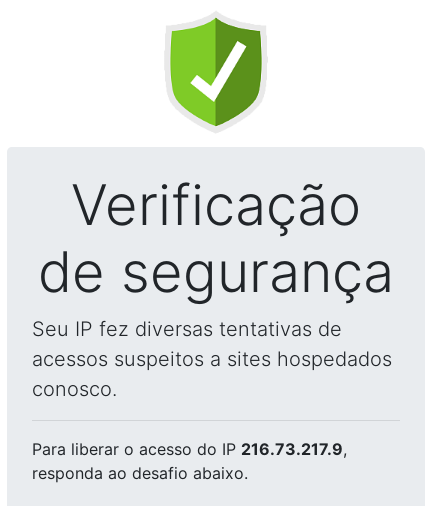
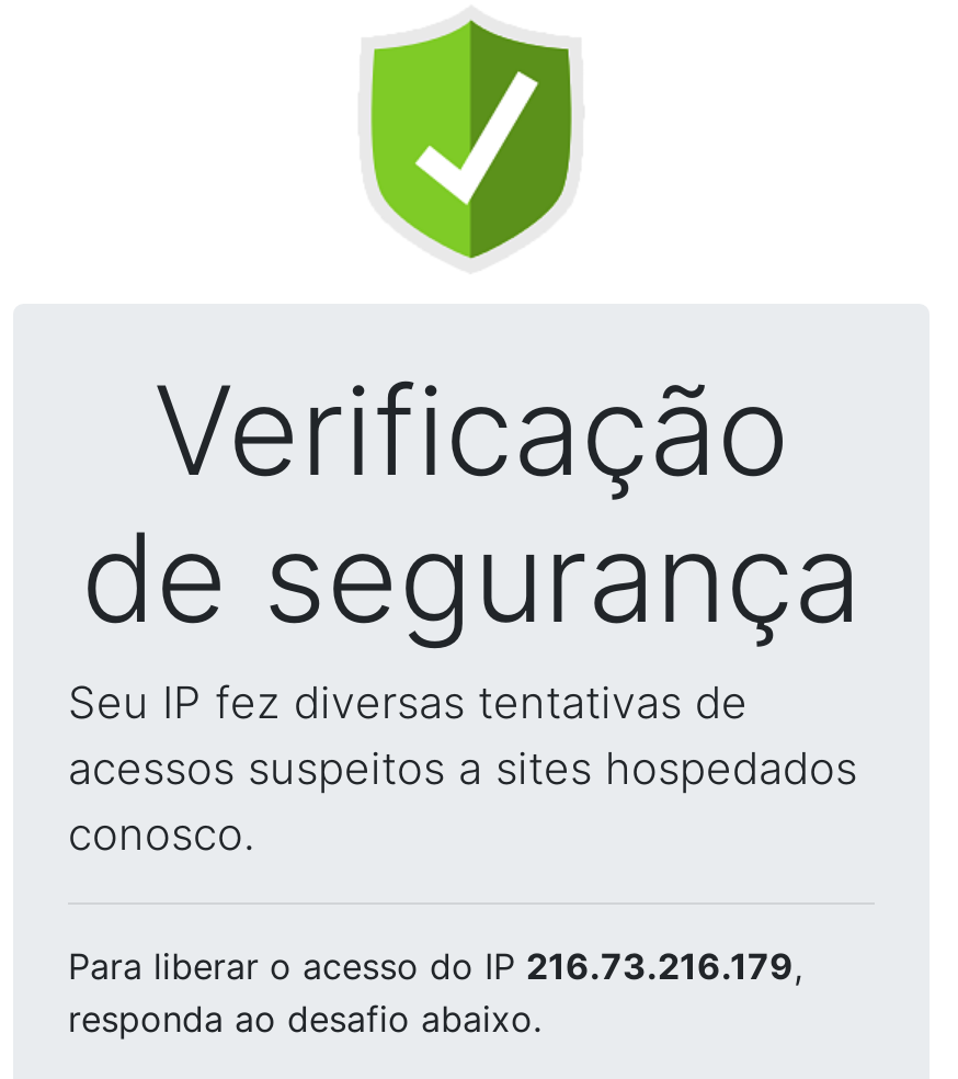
[32,439,347,459] Para liberar o acesso do IP 216.73.217.9, -> [68,944,802,988] Para liberar o acesso do IP 216.73.216.179,

